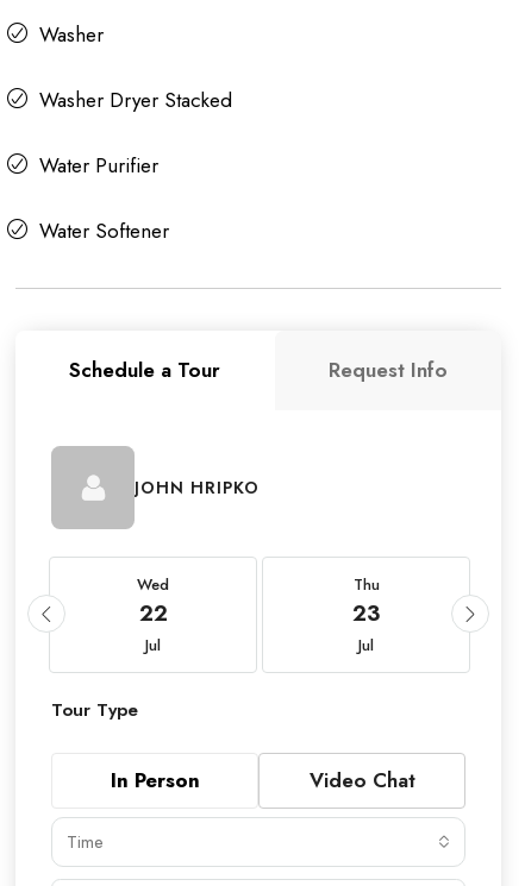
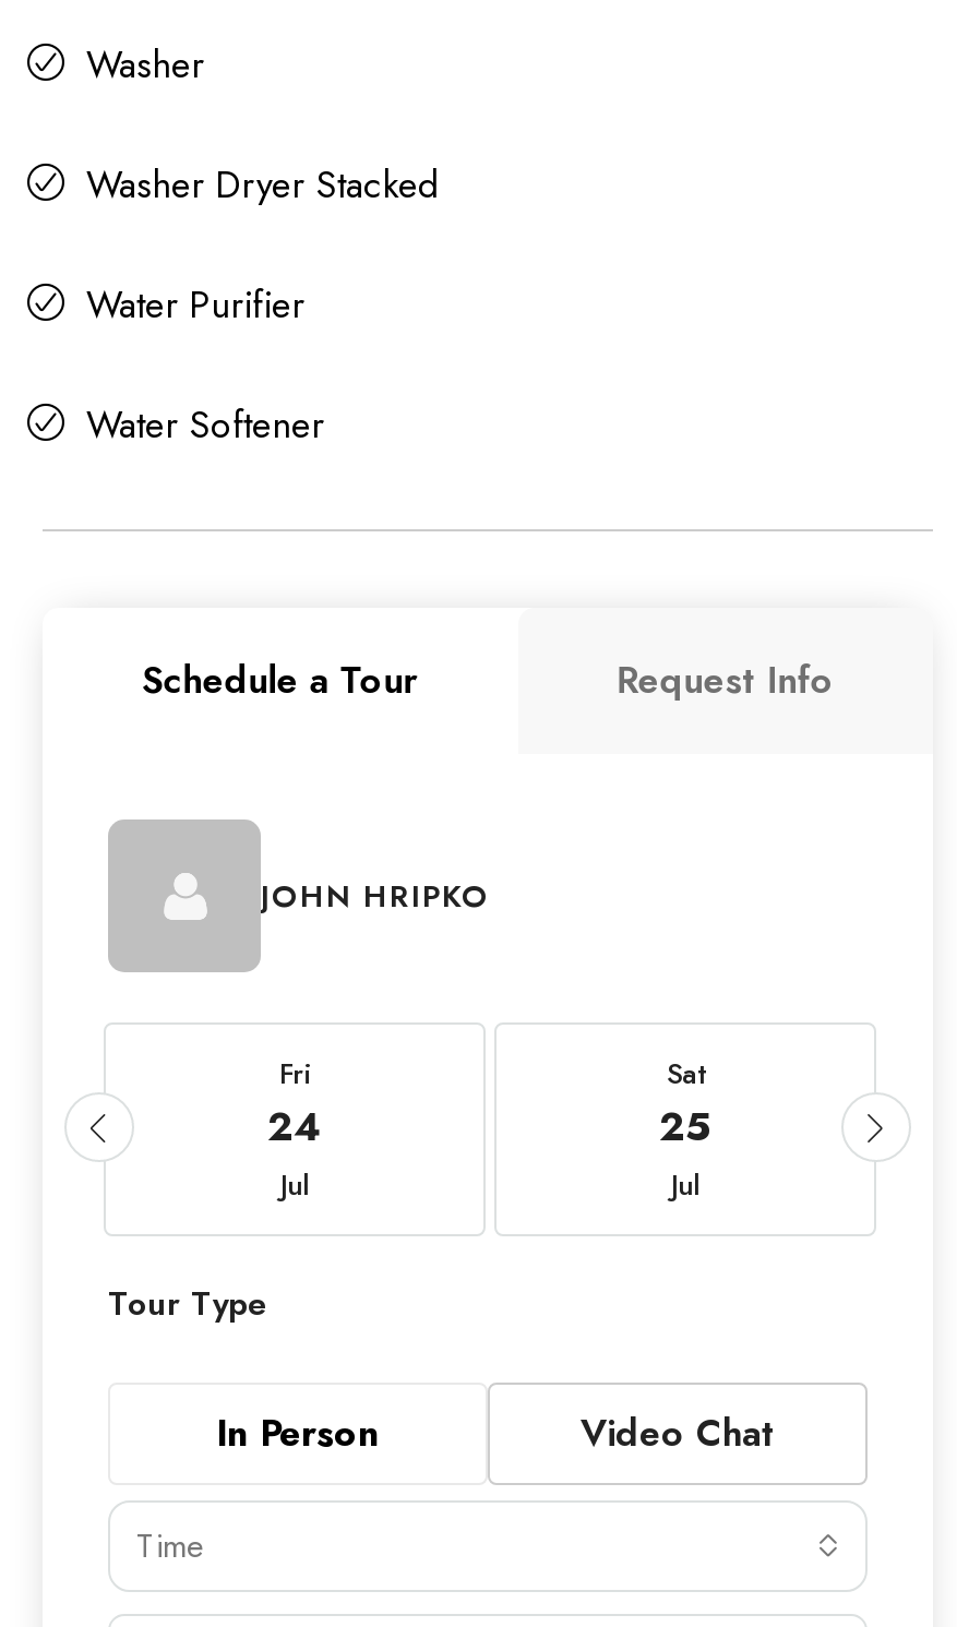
[137,573,169,629] Wed | 22 -> [267,1053,322,1156] Fri | 24
[352,573,380,629] Thu | 23 -> [659,1053,711,1156] Sat | 25

